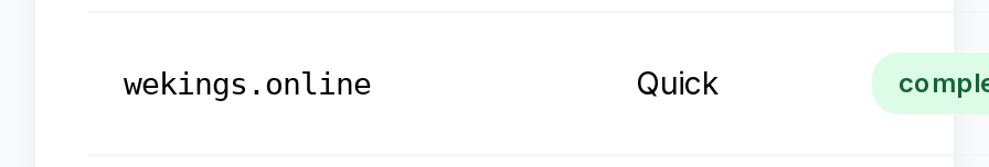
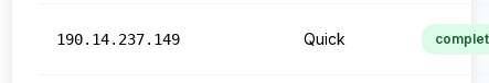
[124,66,371,101] wekings.online -> [56,31,180,48] 190.14.237.149

